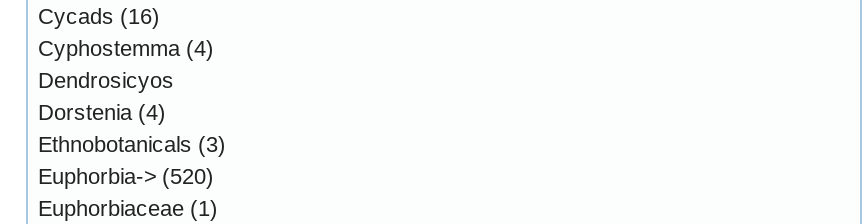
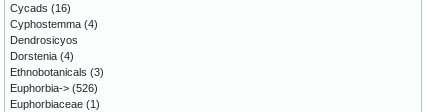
[38,164,214,188] Euphorbia-> (520) -> [10,82,98,94] Euphorbia-> (526)

